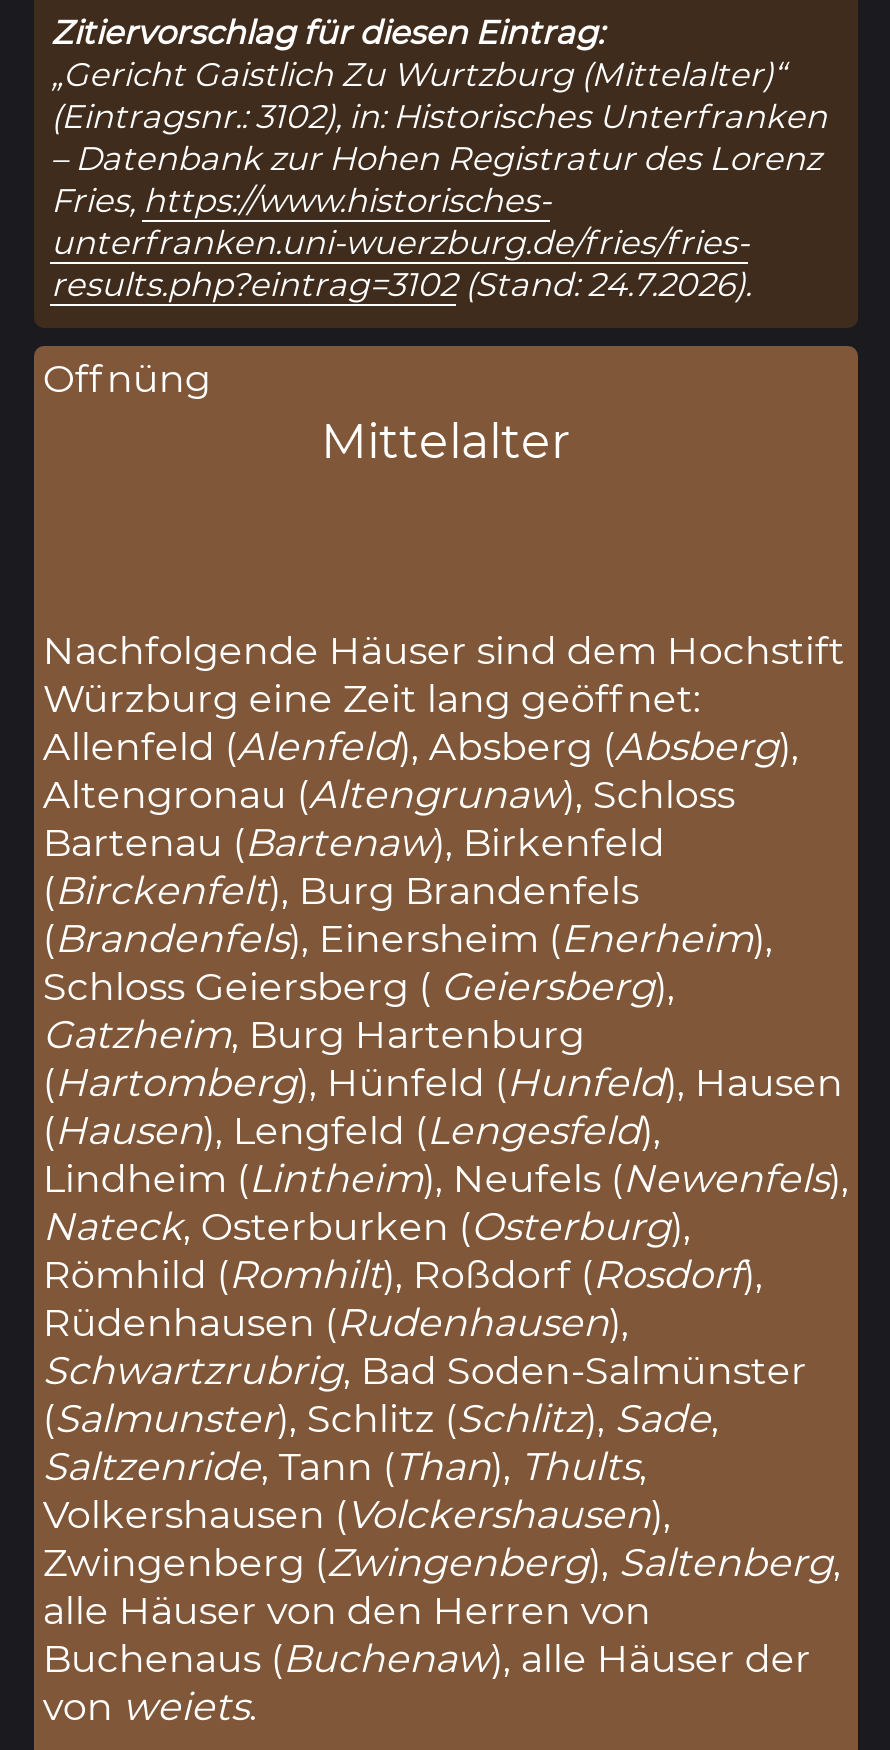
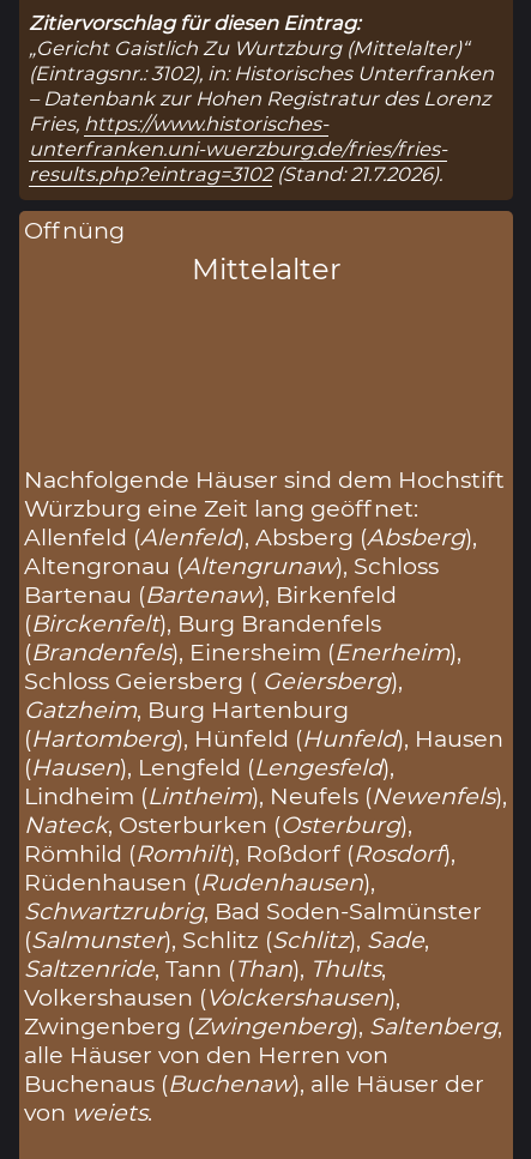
[51,265,751,305] results.php?eintrag=3102(Stand: 24.7.2026). -> [29,162,443,186] results.php?eintrag=3102(Stand: 21.7.2026).

